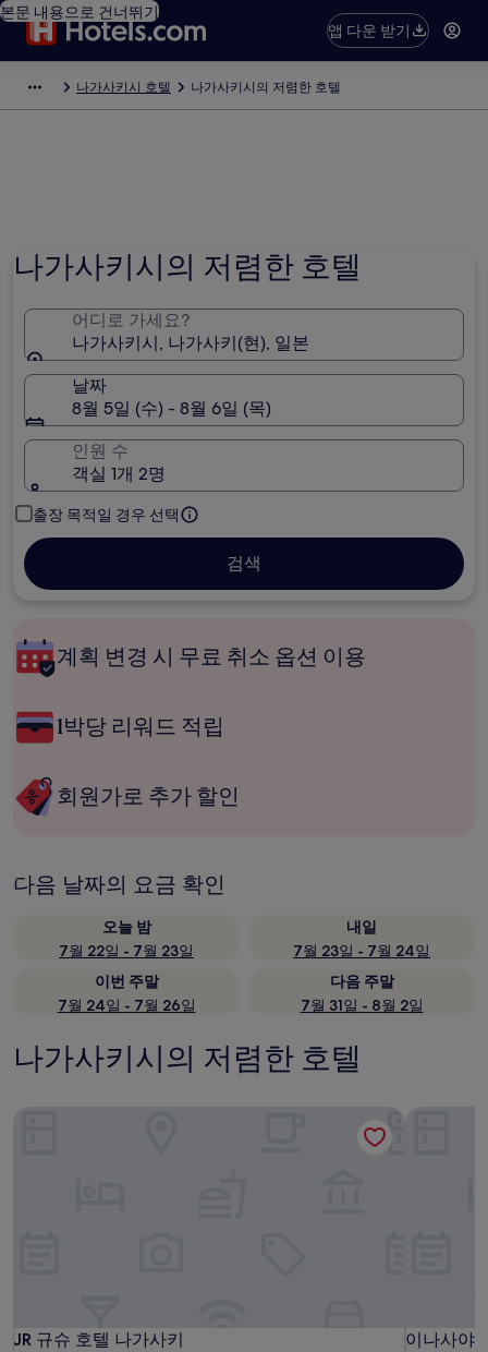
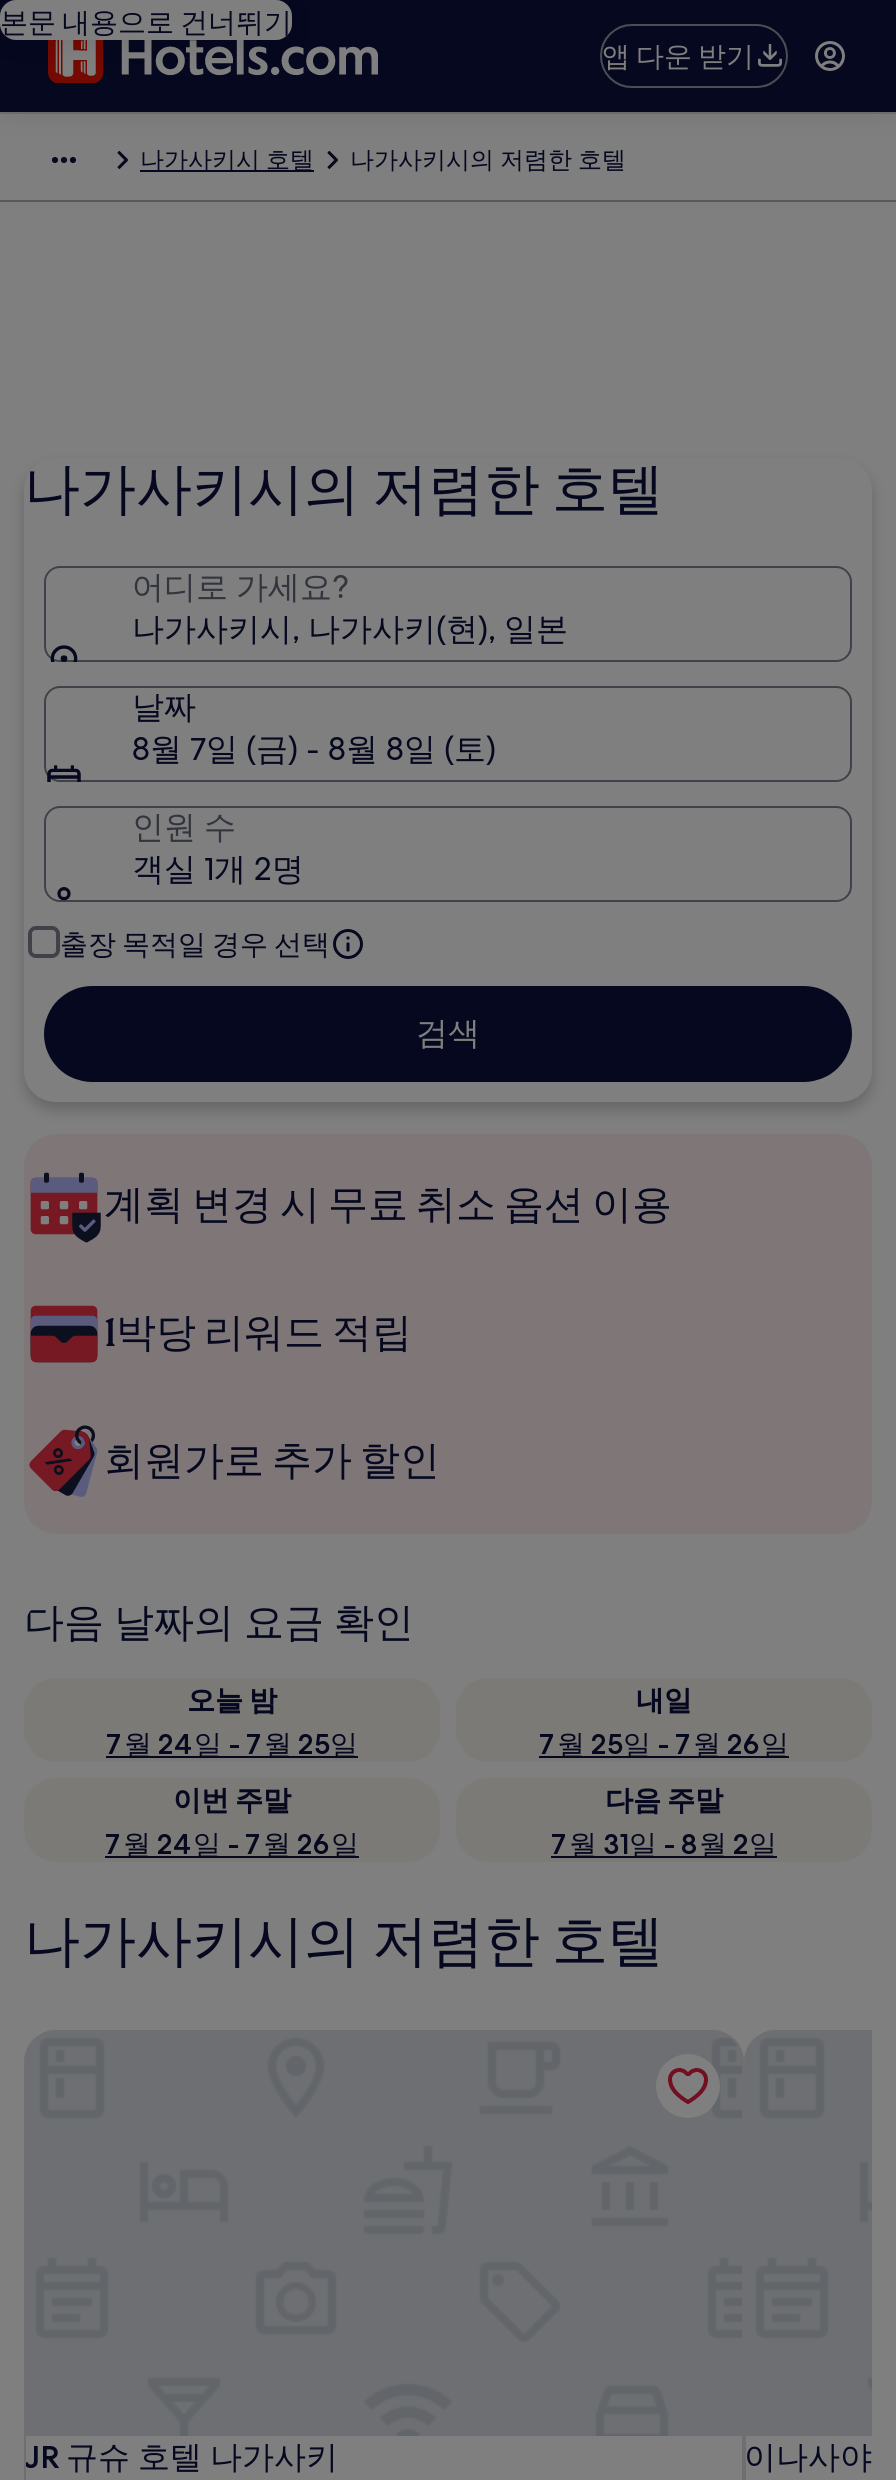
[72,397,271,420] 8월 5일 (수) - 8월 6일 (목) -> [132,728,496,770] 8월 7일 (금) - 8월 8일 (토)
[59,941,194,961] 7월 22일 - 7월 23일 -> [106,1726,358,1762] 7월 24일 - 7월 25일
[293,941,430,961] 7월 23일 - 7월 24일 -> [539,1726,789,1762] 7월 25일 - 7월 26일

